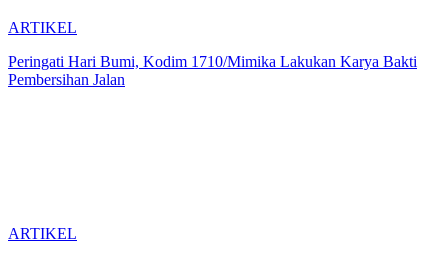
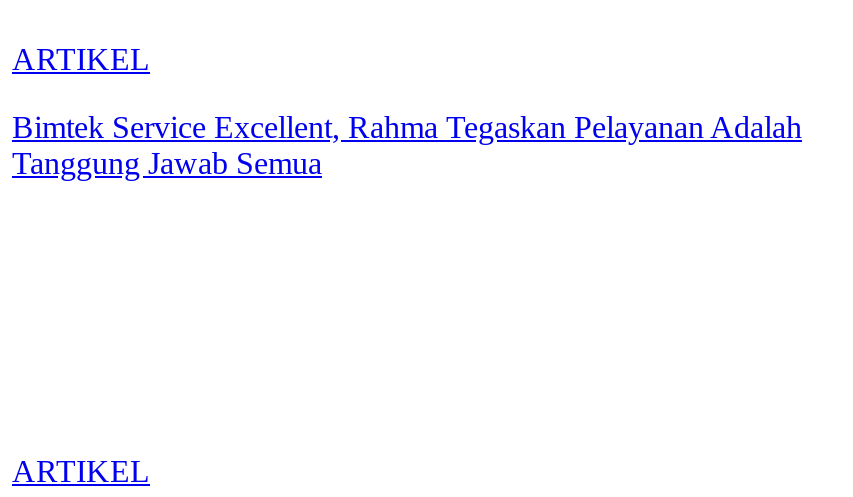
[8,53,417,88] Peringati Hari Bumi, Kodim 1710/Mimika Lakukan Karya Bakti | Pembersihan Jalan -> [12,110,802,180] Bimtek Service Excellent, Rahma Tegaskan Pelayanan Adalah | Tanggung Jawab Semua

